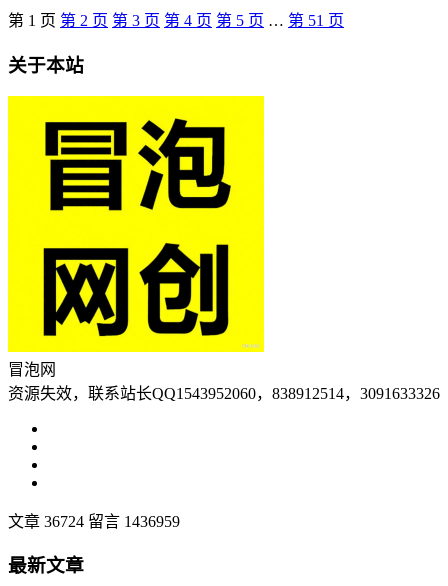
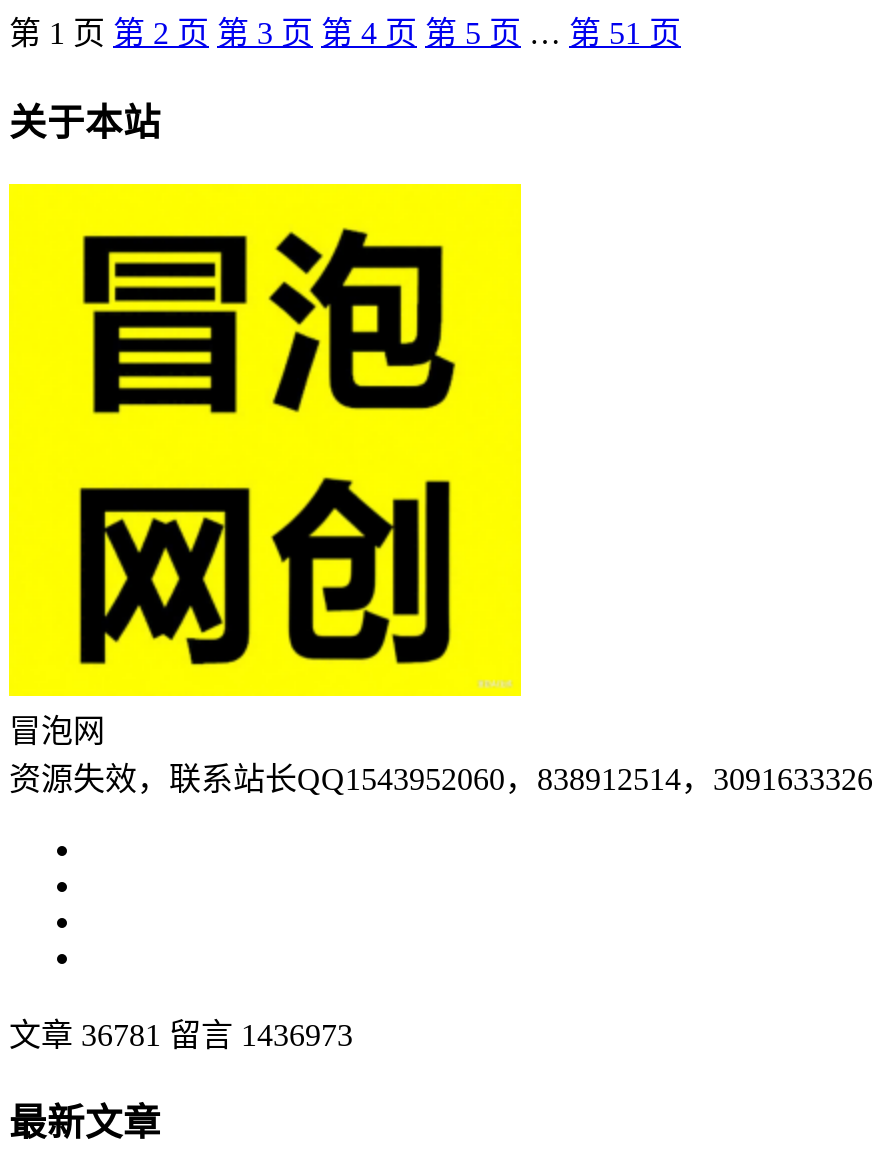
[8,513,180,530] 文章 36724 留言 1436959 -> [9,1018,353,1052] 文章 36781 留言 1436973

